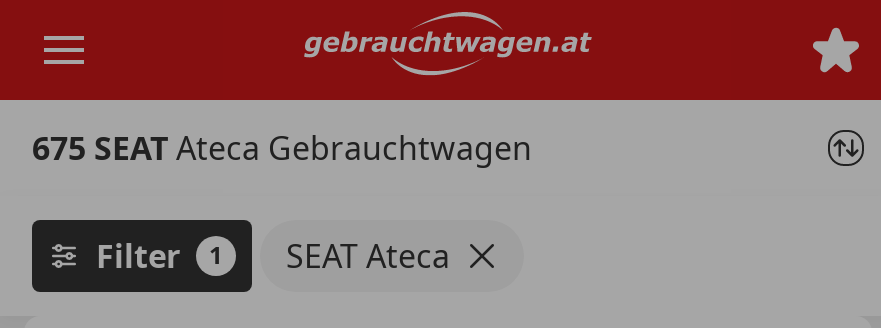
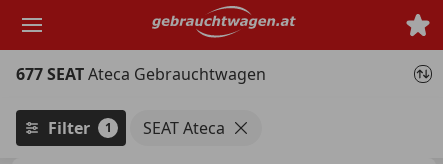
[32,126,532,170] 675 SEAT Ateca Gebrauchtwagen -> [16,63,266,85] 677 SEAT Ateca Gebrauchtwagen

